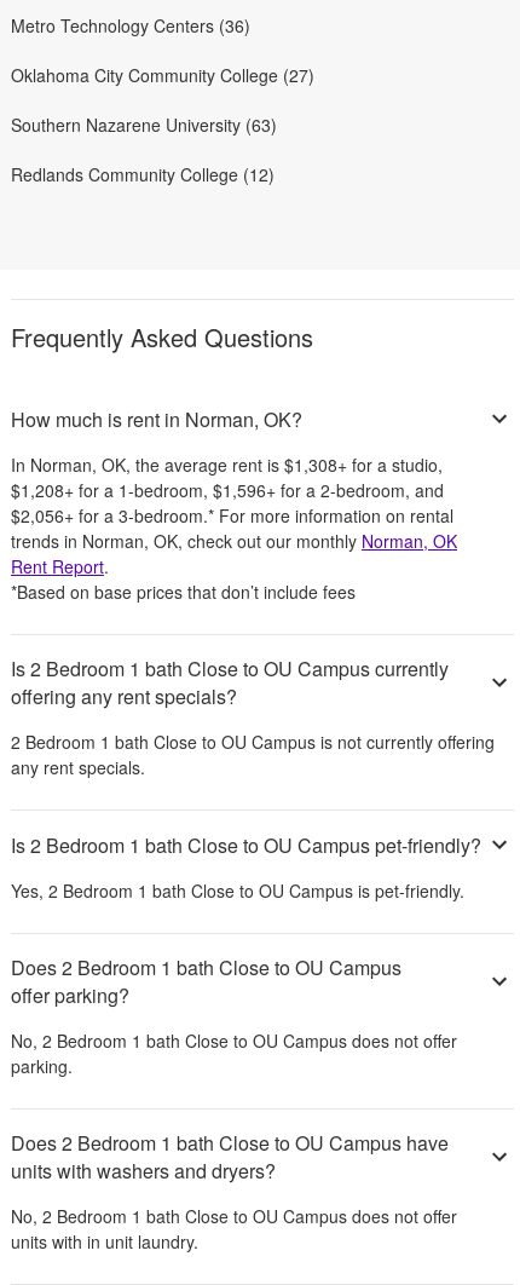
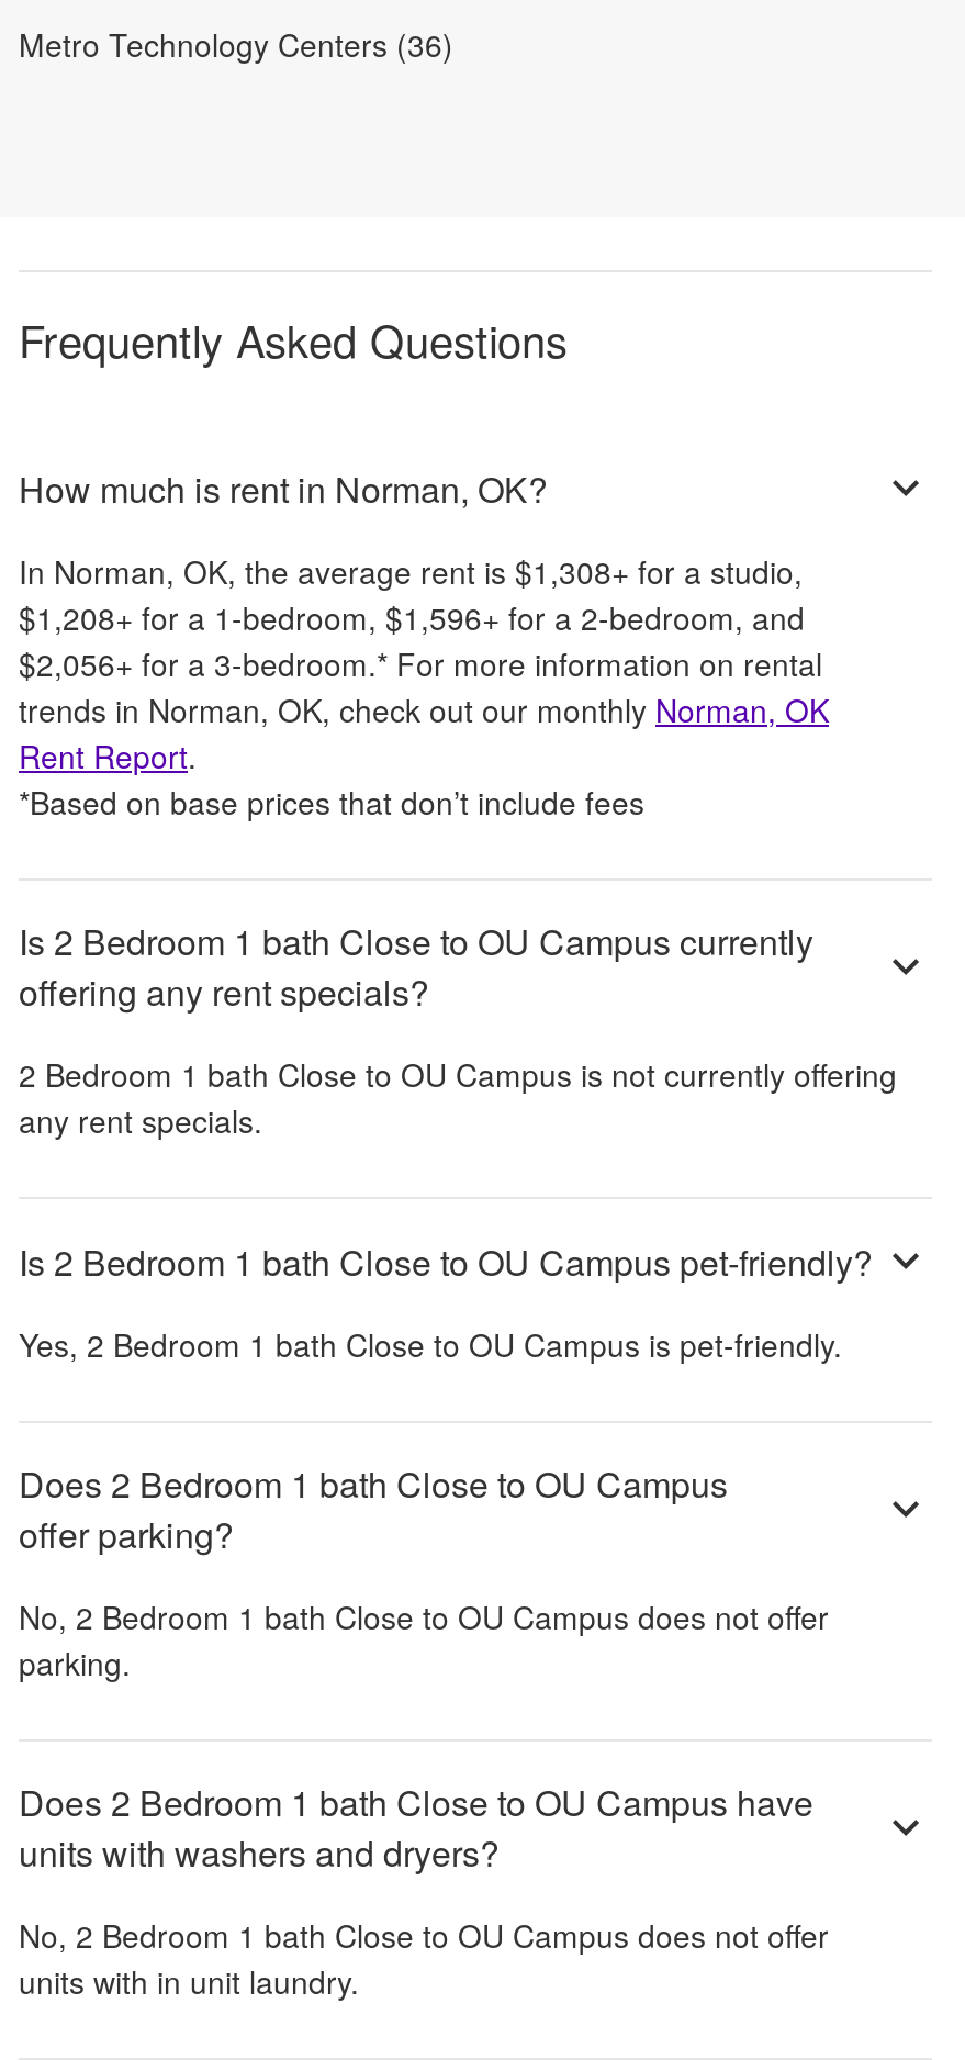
[11,63,314,187] Oklahoma City Community College (27) | Southern Nazarene University (63) | Redlands Community College (12) -> none

